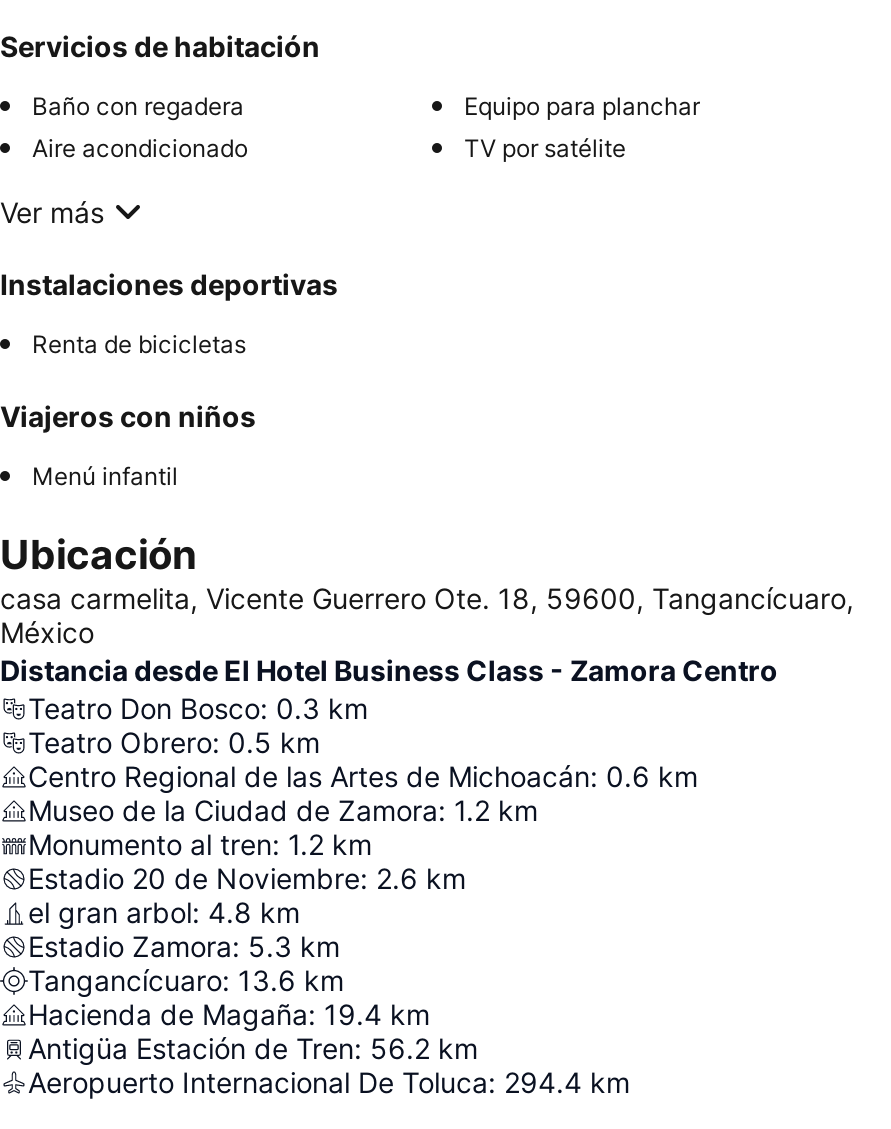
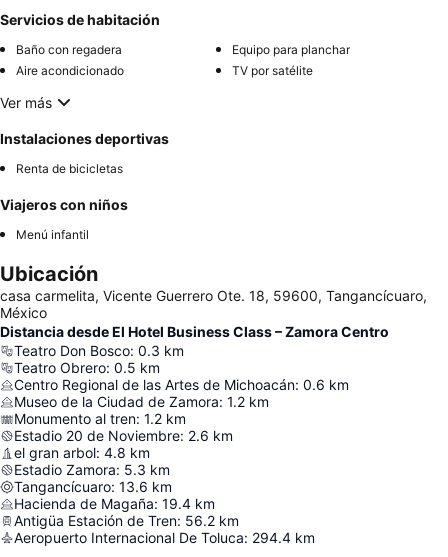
[0,653,778,687] Distancia desde El Hotel Business Class - Zamora Centro -> [0,323,389,340] Distancia desde El Hotel Business Class – Zamora Centro

